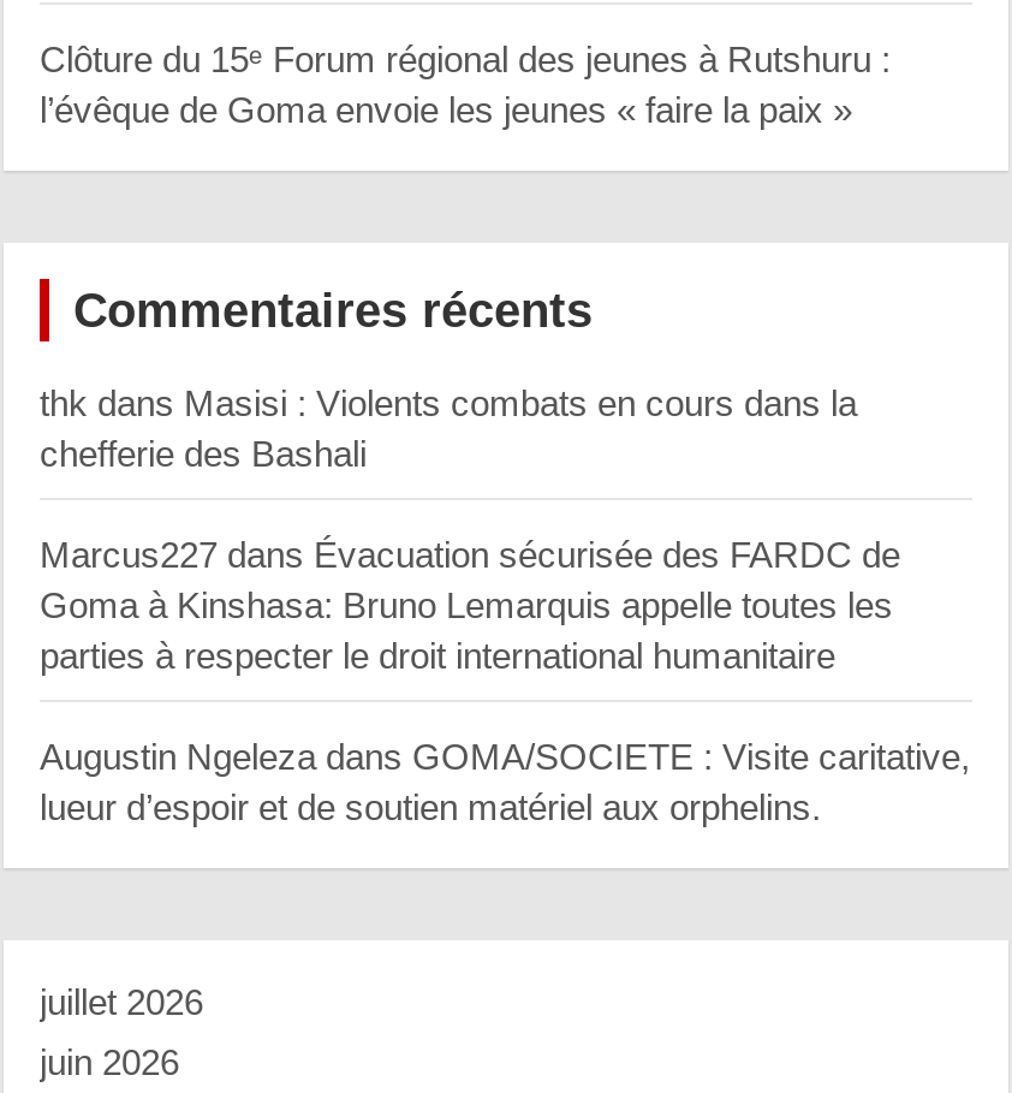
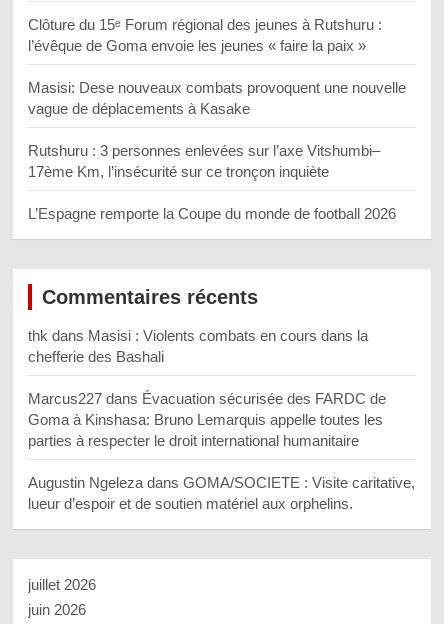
none -> [28,79,406,222] Masisi: Dese nouveaux combats provoquent une nouvelle | vague de déplacements à Kasake | Rutshuru : 3 personnes enlevées sur l’axe Vitshumbi– | 17ème Km, l’insécurité sur ce tronçon inquiète | L’Espagne remporte la Coupe du monde de football 2026

